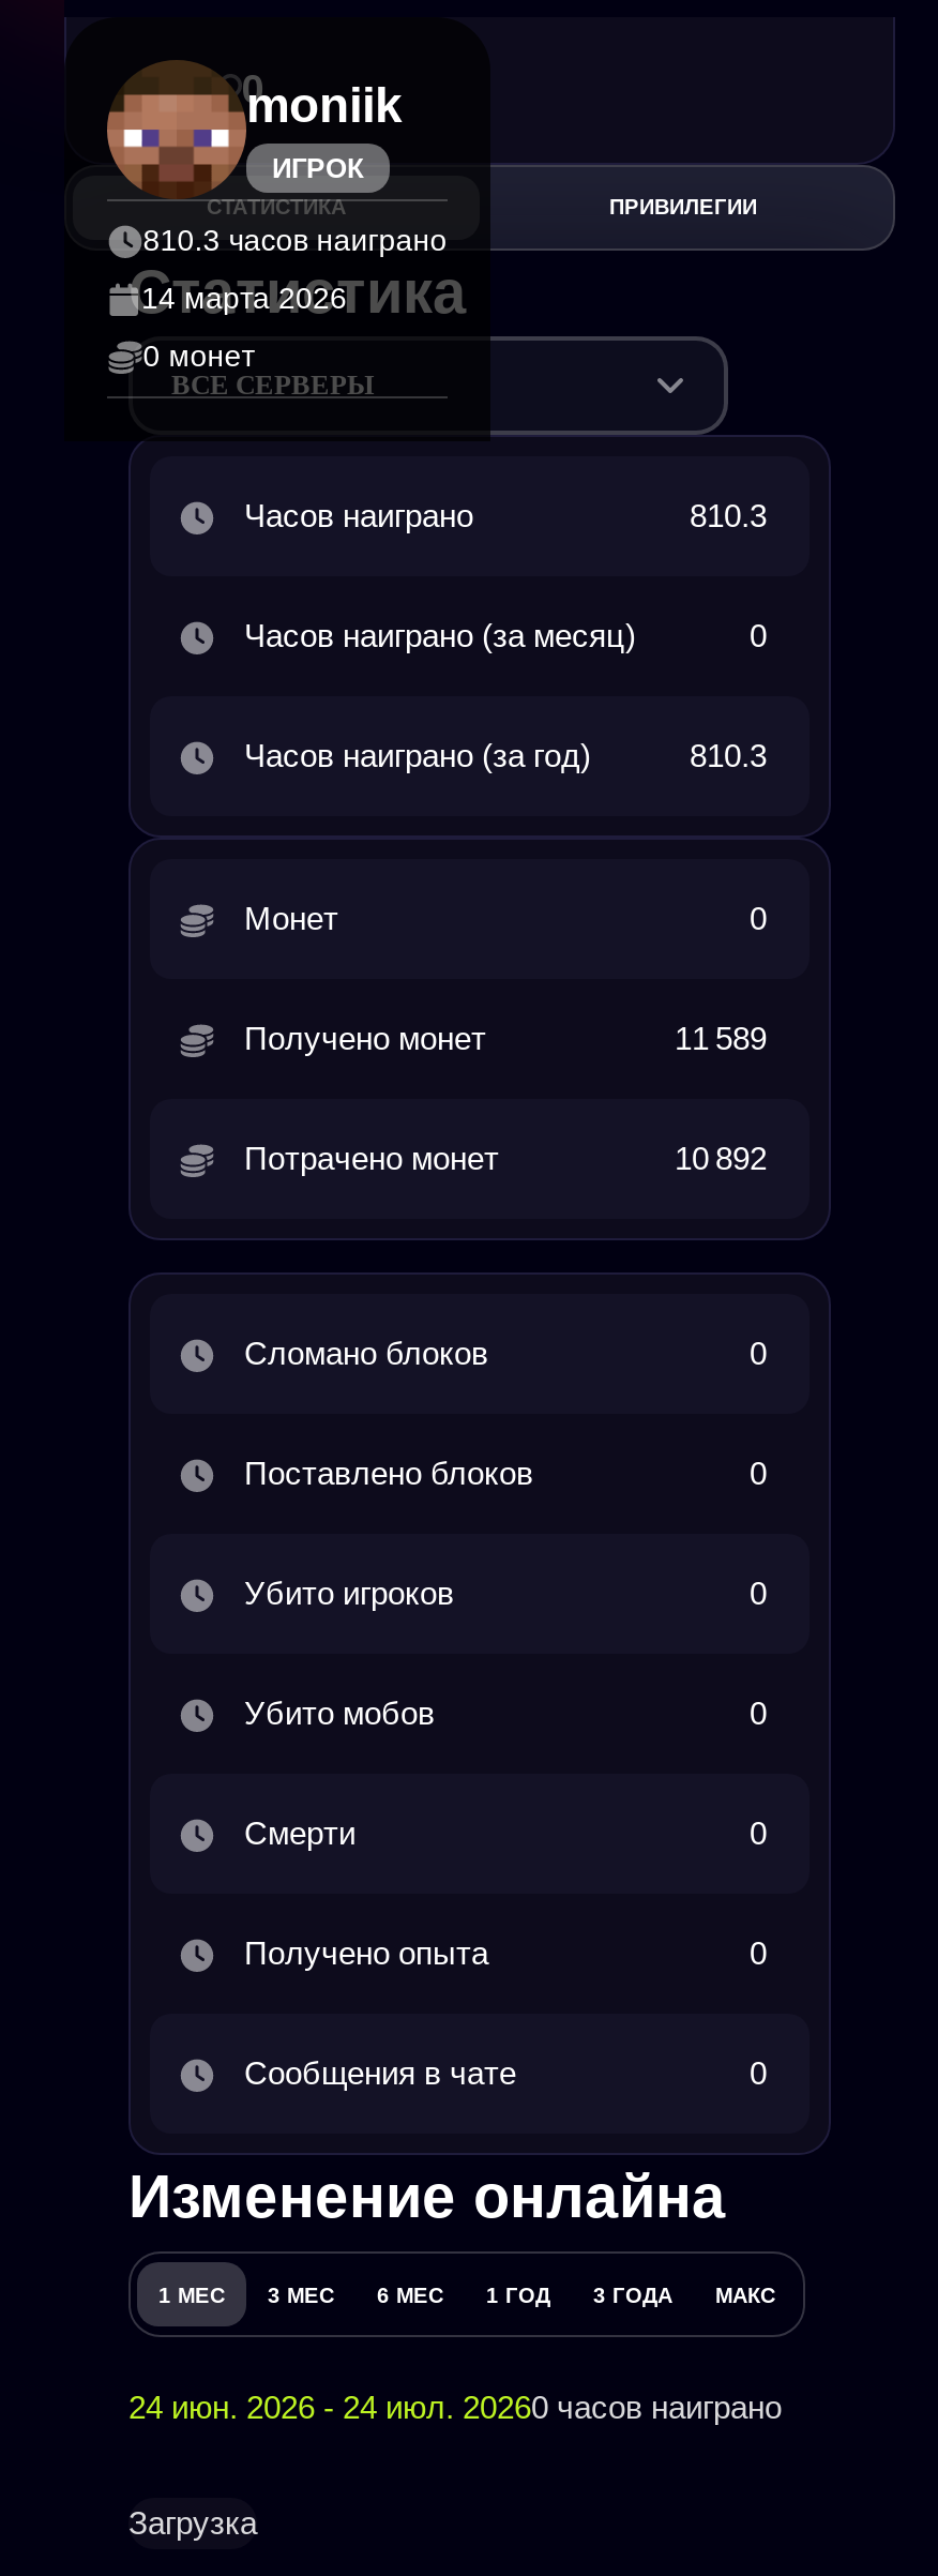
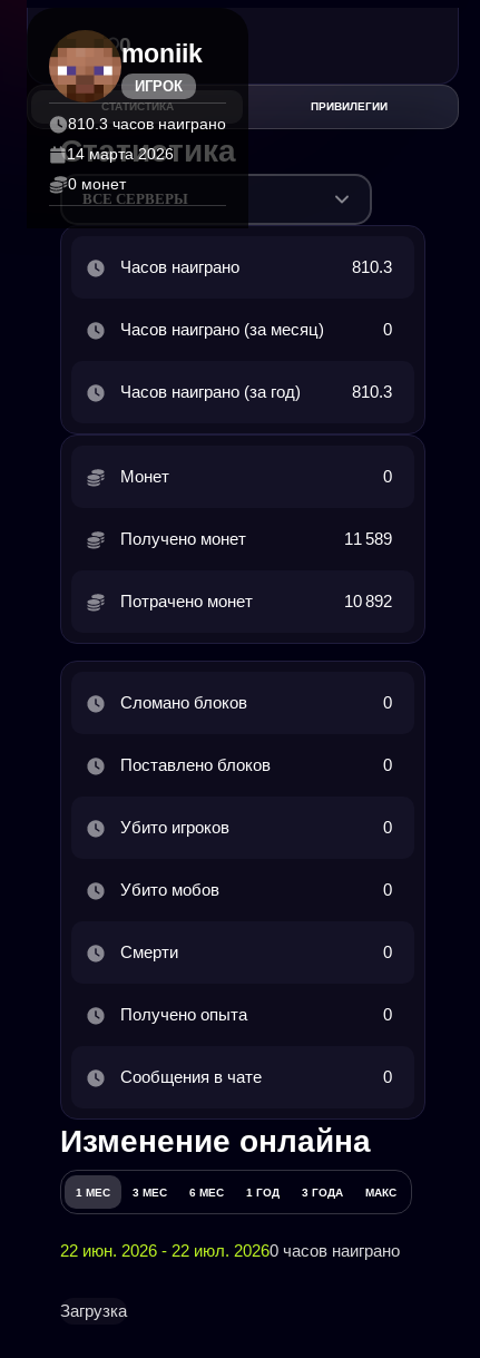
[128,2389,782,2425] 24 июн. 2026 - 24 июл. 20260 часов наиграно -> [60,1241,400,1260] 22 июн. 2026 - 22 июл. 20260 часов наиграно

